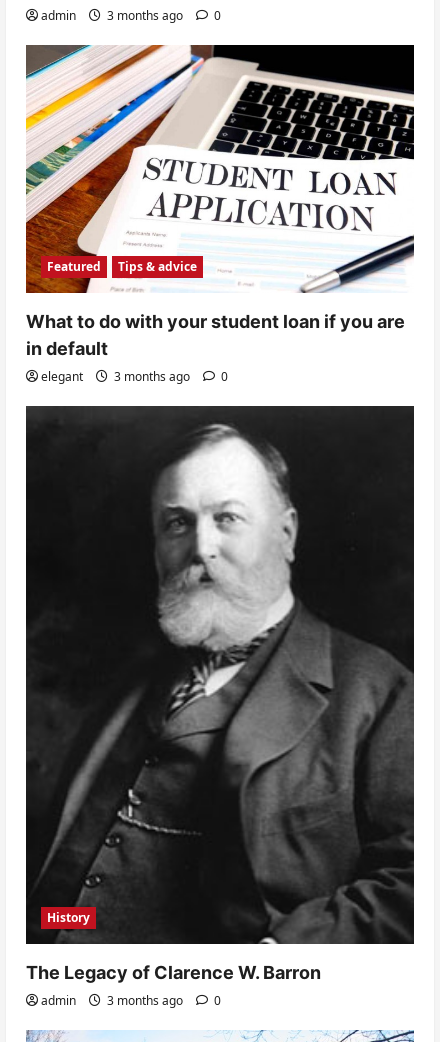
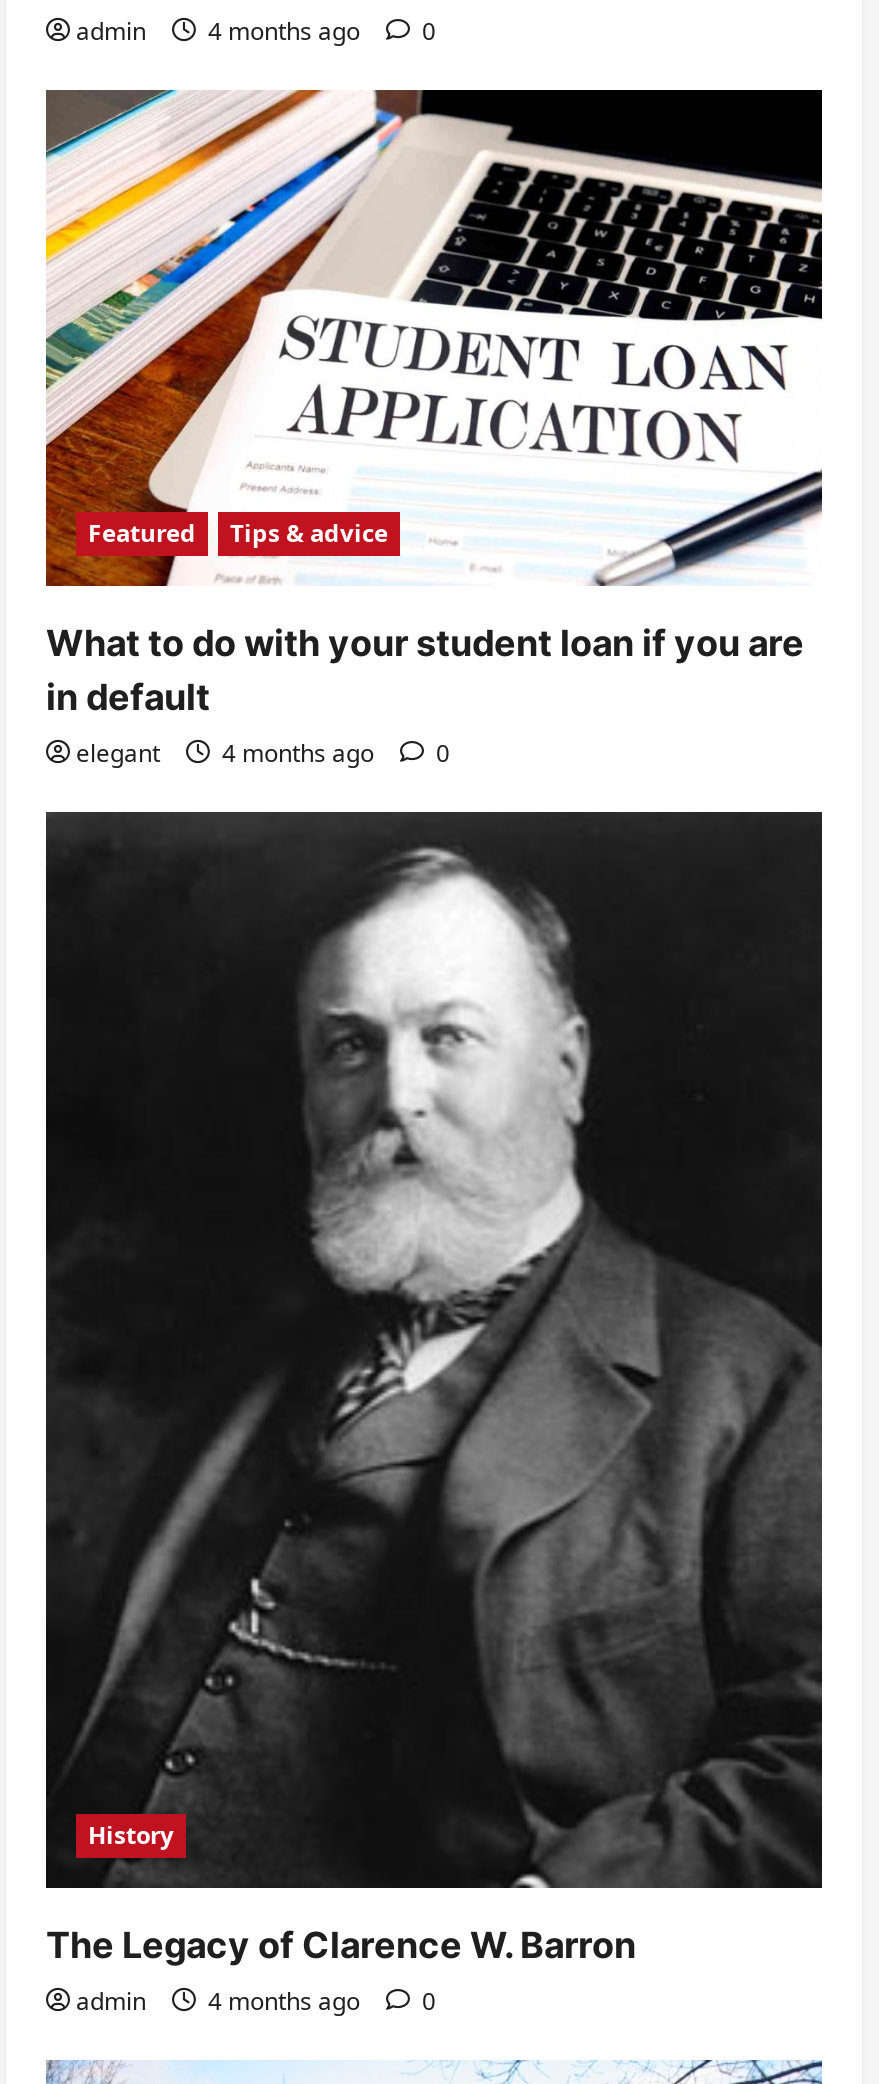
[41,7,221,24] admin 3 months ago 0 -> [76,13,436,47] admin 4 months ago 0
[41,368,228,385] elegant 3 months ago 0 -> [76,737,450,771] elegant 4 months ago 0
[41,992,221,1009] admin 3 months ago 0 -> [76,1983,436,2017] admin 4 months ago 0

